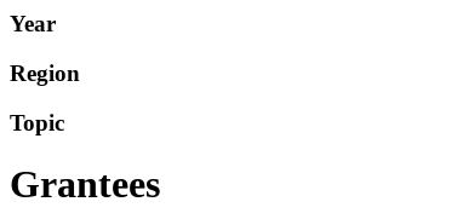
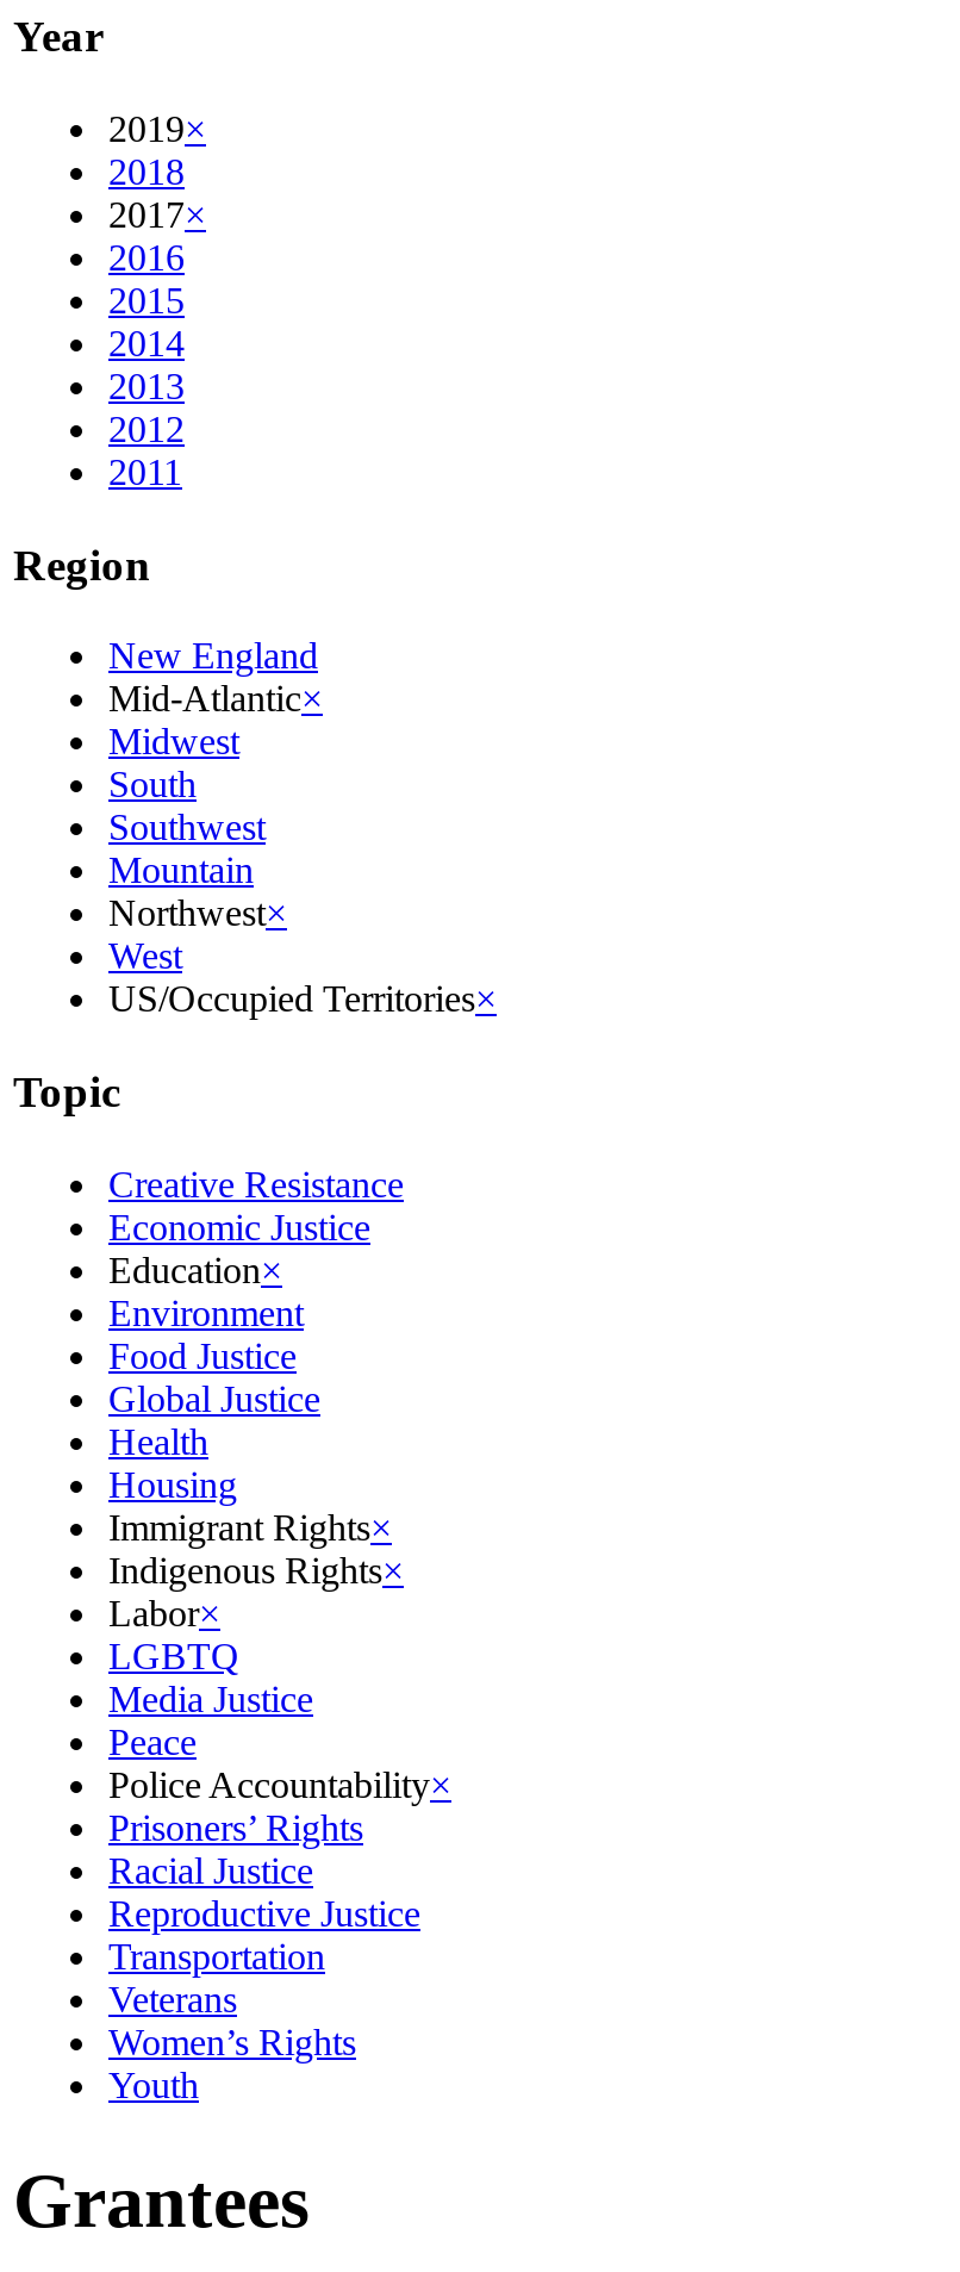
none -> [108,108,206,492] 2019× | 2018 | 2017× | 2016 | 2015 | 2014 | 2013 | 2012 | 2011
none -> [108,636,497,1020] New England | Mid-Atlantic× | Midwest | South | Southwest | Mountain | Northwest× | West | US/Occupied Territories×
none -> [108,1164,451,2105] Creative Resistance | Economic Justice | Education× | Environment | Food Justice | Global Justice | Health | Housing | Immigrant Rights× | Indigenous Rights× | Labor× | LGBTQ | Media Justice | Peace | Police Accountability× | Prisoners’ Rights | Racial Justice | Reproductive Justice | Transportation | Veterans | Women’s Rights | Youth

